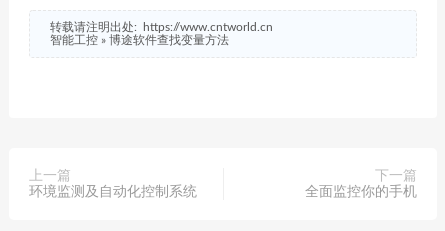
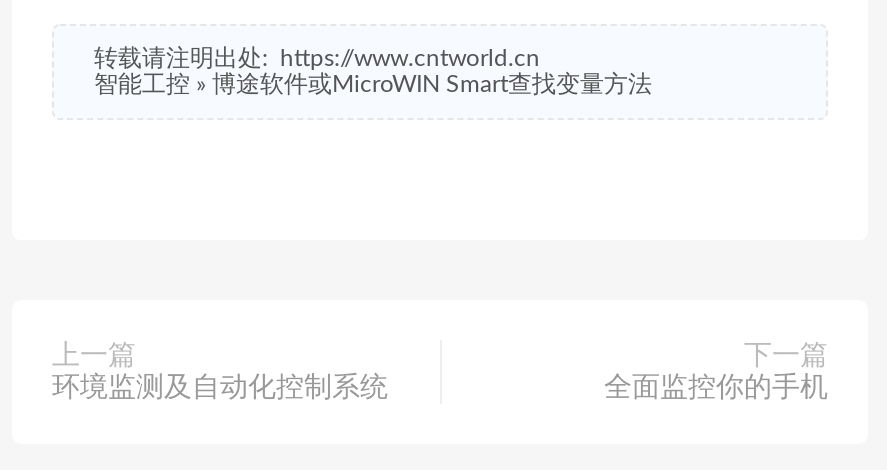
[50,34,229,46] 智能工控»博途软件查找变量方法 -> [94,73,652,97] 智能工控»博途软件或MicroWIN Smart查找变量方法

